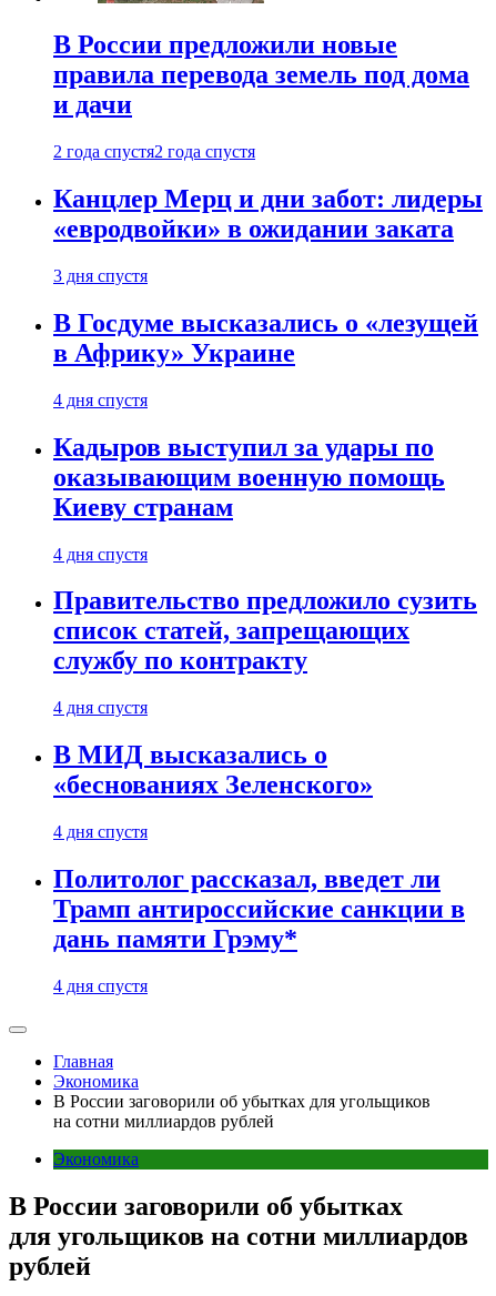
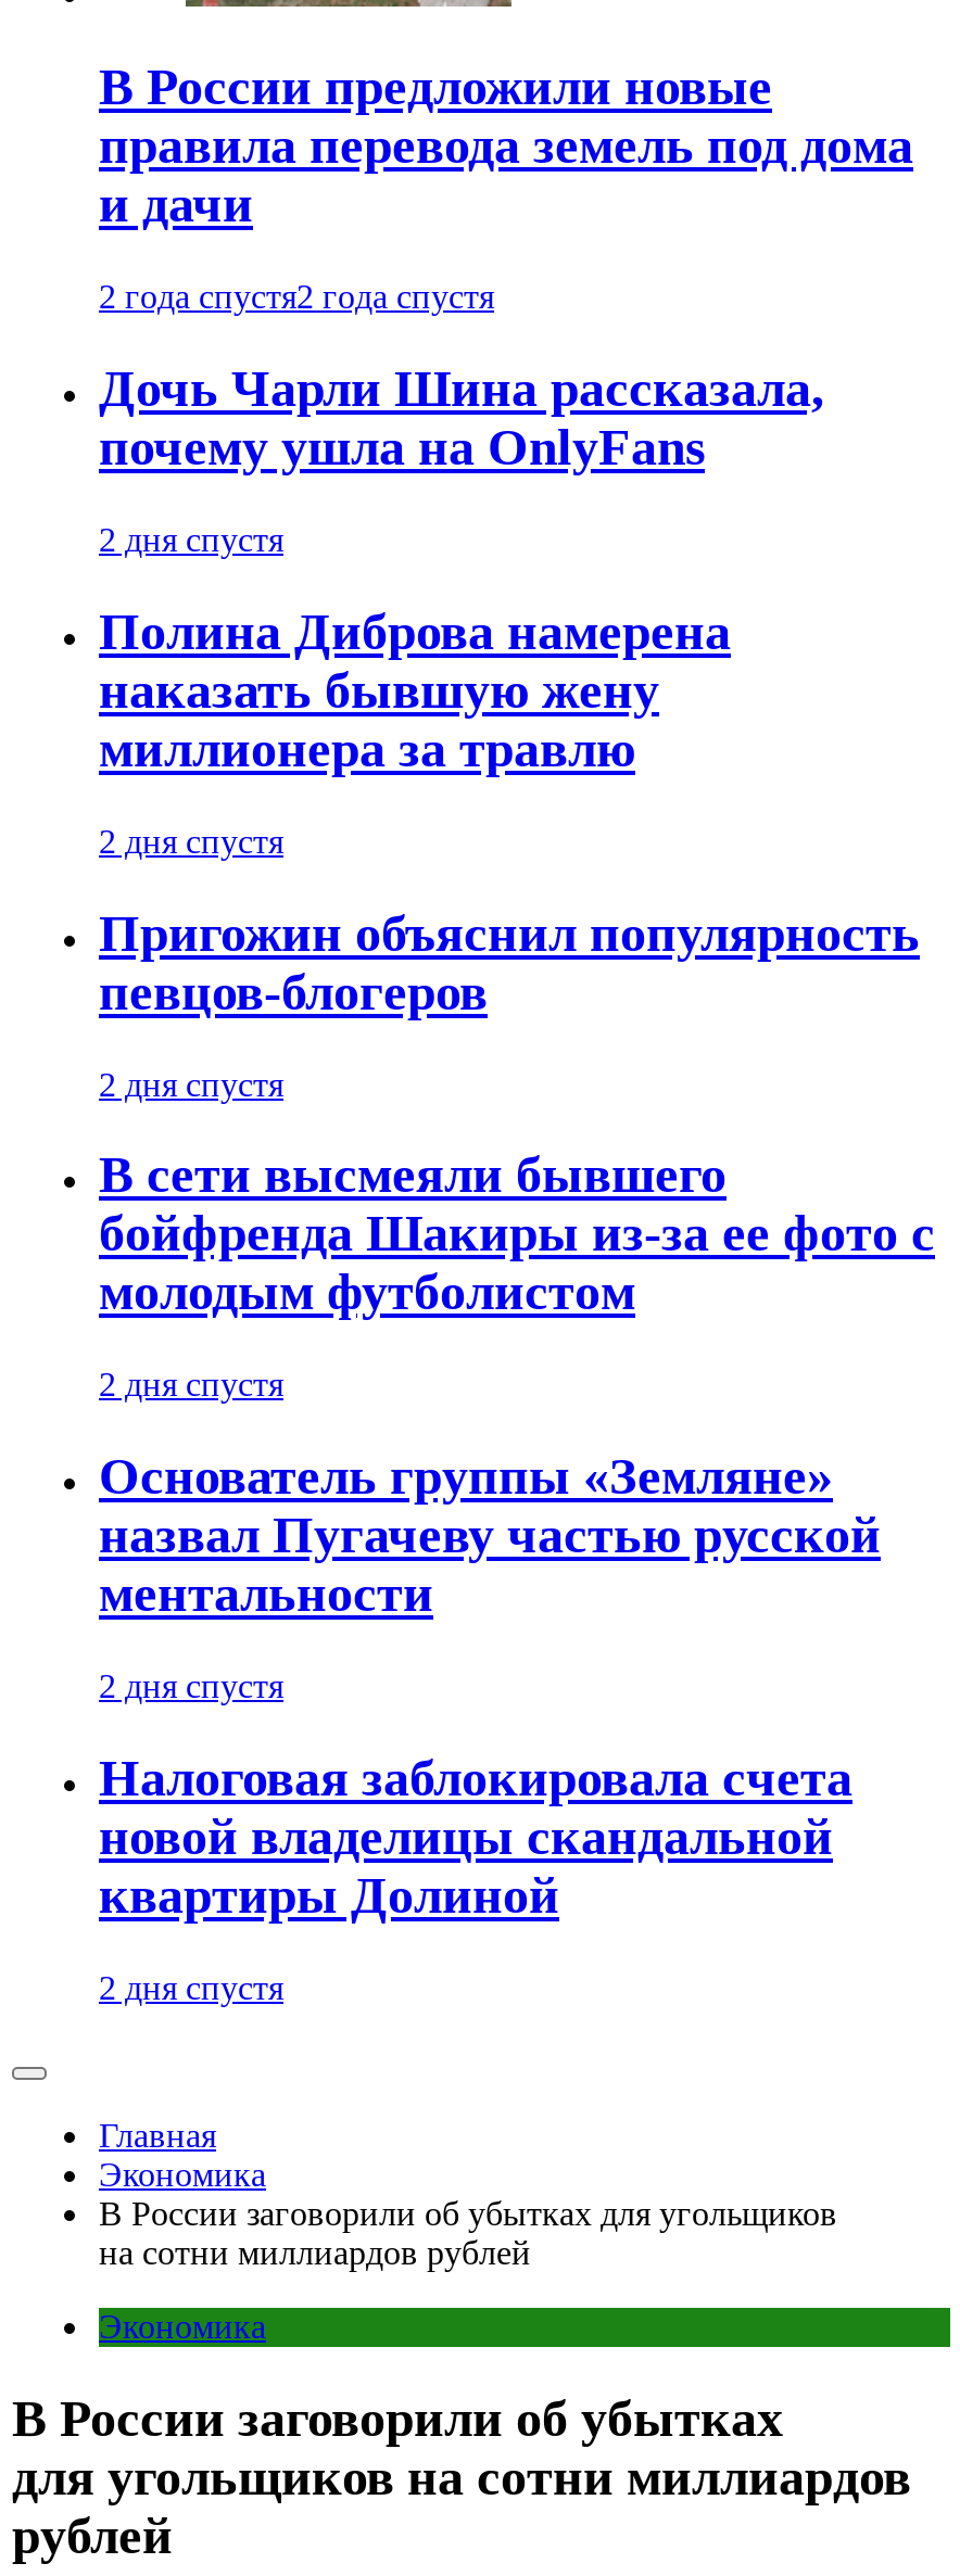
[53,184,483,243] Канцлер Мерц и дни забот: лидеры | «евродвойки» в ожидании заката -> [99,360,824,475] Дочь Чарли Шина рассказала, | почему ушла на OnlyFans
[53,266,148,285] 3 дня спустя -> [99,521,283,558] 2 дня спустя
[53,308,478,367] В Госдуме высказались о «лезущей | в Африку» Украине -> [99,603,731,777] Полина Диброва намерена | наказать бывшую жену | миллионера за травлю
[53,390,148,409] 4 дня спустя -> [99,822,283,859] 2 дня спустя
[53,432,445,521] Кадыров выступил за удары по | оказывающим военную помощь | Киеву странам -> [99,905,920,1020] Пригожин объяснил популярность | певцов-блогеров
[53,544,148,563] 4 дня спустя -> [99,1065,283,1102] 2 дня спустя
[53,586,477,675] Правительство предложило сузить | список статей, запрещающих | службу по контракту -> [99,1147,935,1321] В сети высмеяли бывшего | бойфренда Шакиры из-за ее фото с | молодым футболистом
[53,698,148,717] 4 дня спустя -> [99,1366,283,1403] 2 дня спустя
[53,740,373,799] В МИД высказались о | «беснованиях Зеленского» -> [99,1449,881,1622] Основатель группы «Земляне» | назвал Пугачеву частью русской | ментальности
[53,822,148,841] 4 дня спустя -> [99,1668,283,1705] 2 дня спустя
[53,864,465,953] Политолог рассказал, введет ли | Трамп антироссийские санкции в | дань памяти Грэму* -> [99,1750,852,1924] Налоговая заблокировала счета | новой владелицы скандальной | квартиры Долиной
[53,976,148,995] 4 дня спустя -> [99,1969,283,2006] 2 дня спустя

